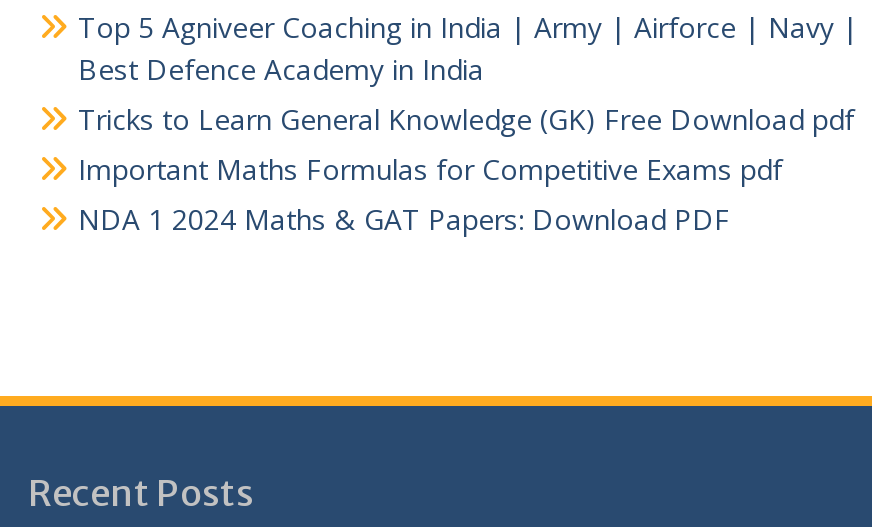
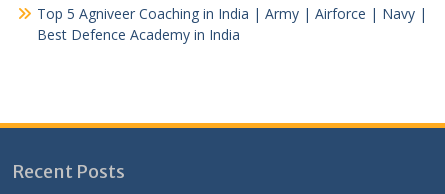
[78,100,854,238] Tricks to Learn General Knowledge (GK) Free Download pdf | Important Maths Formulas for Competitive Exams pdf | NDA 1 2024 Maths & GAT Papers: Download PDF -> none

